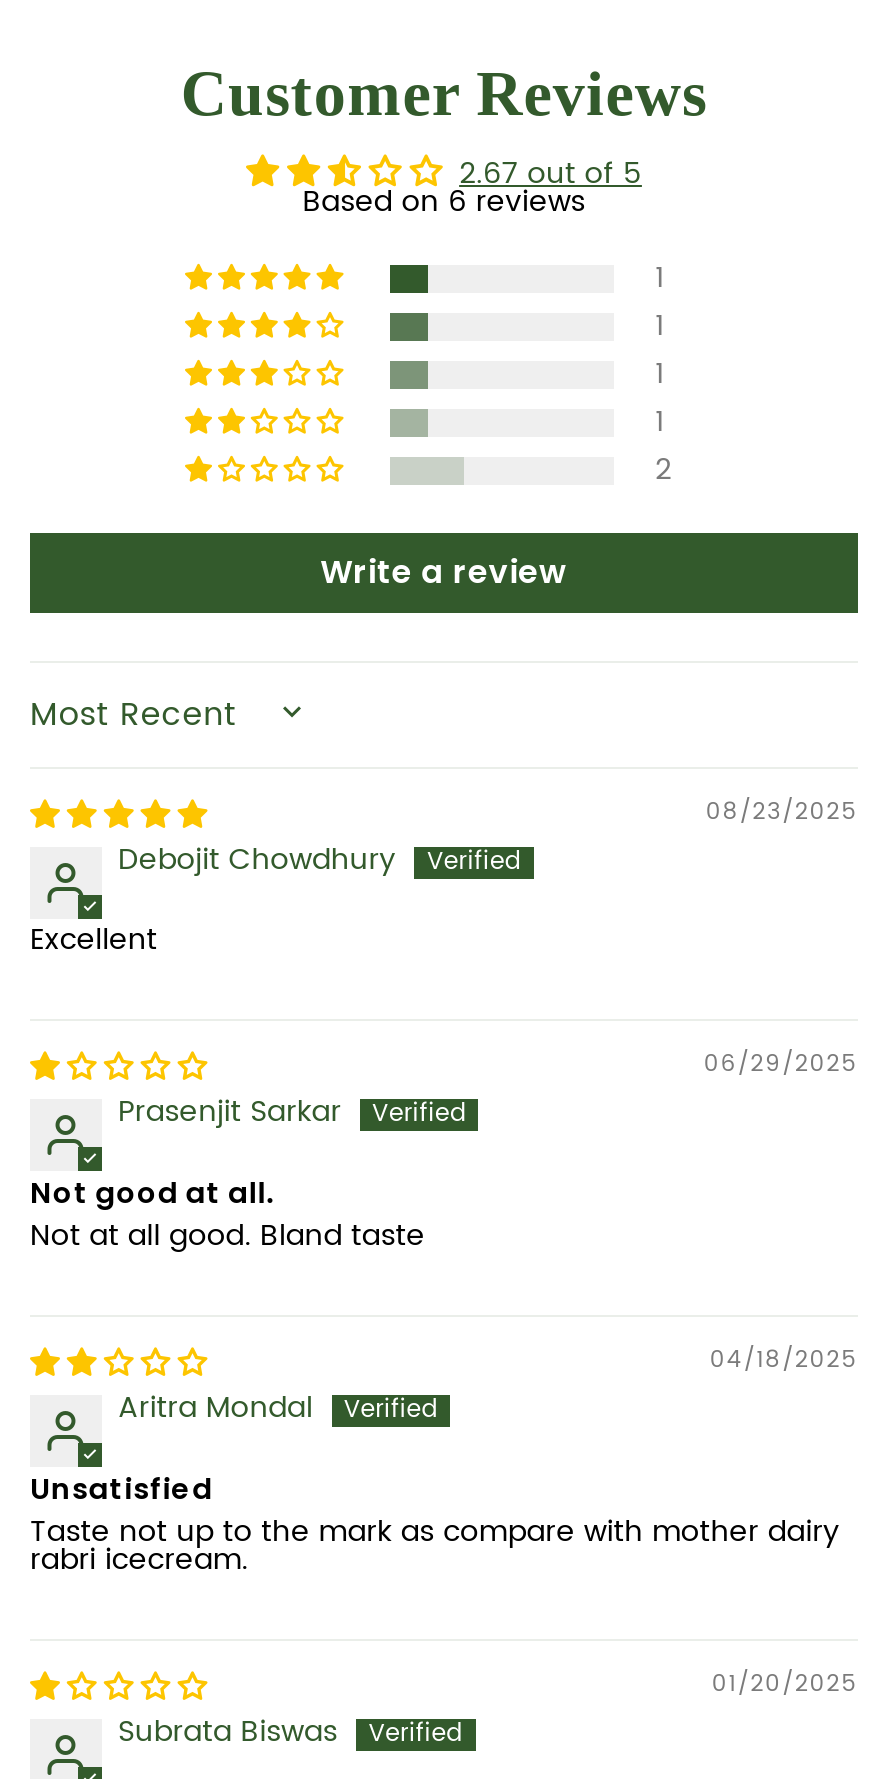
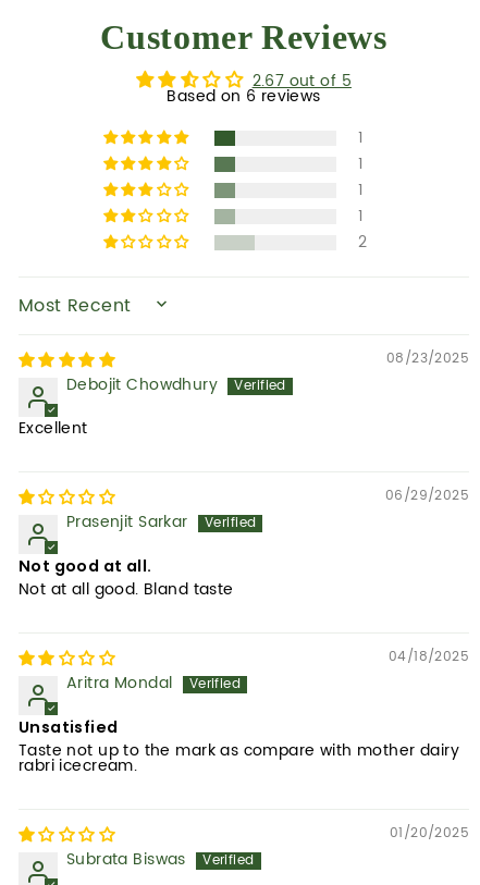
[320,549,568,595] Write a review -> none

